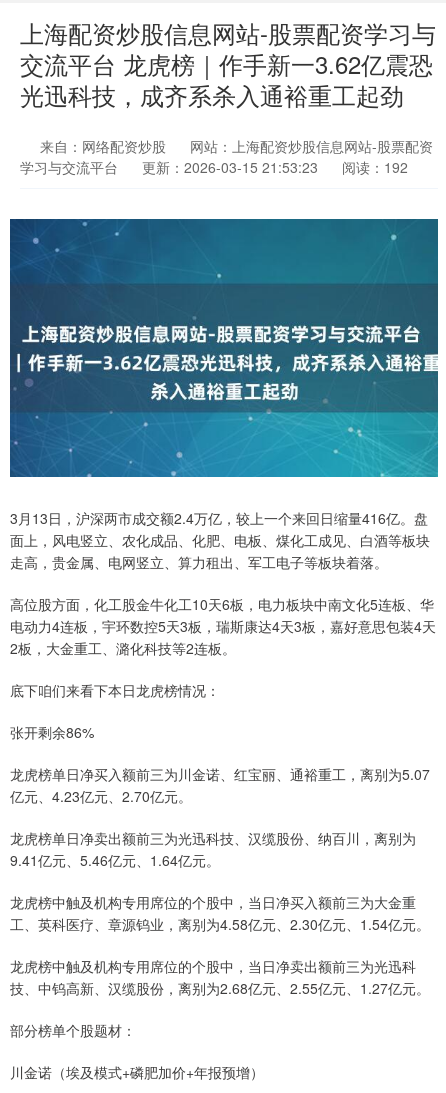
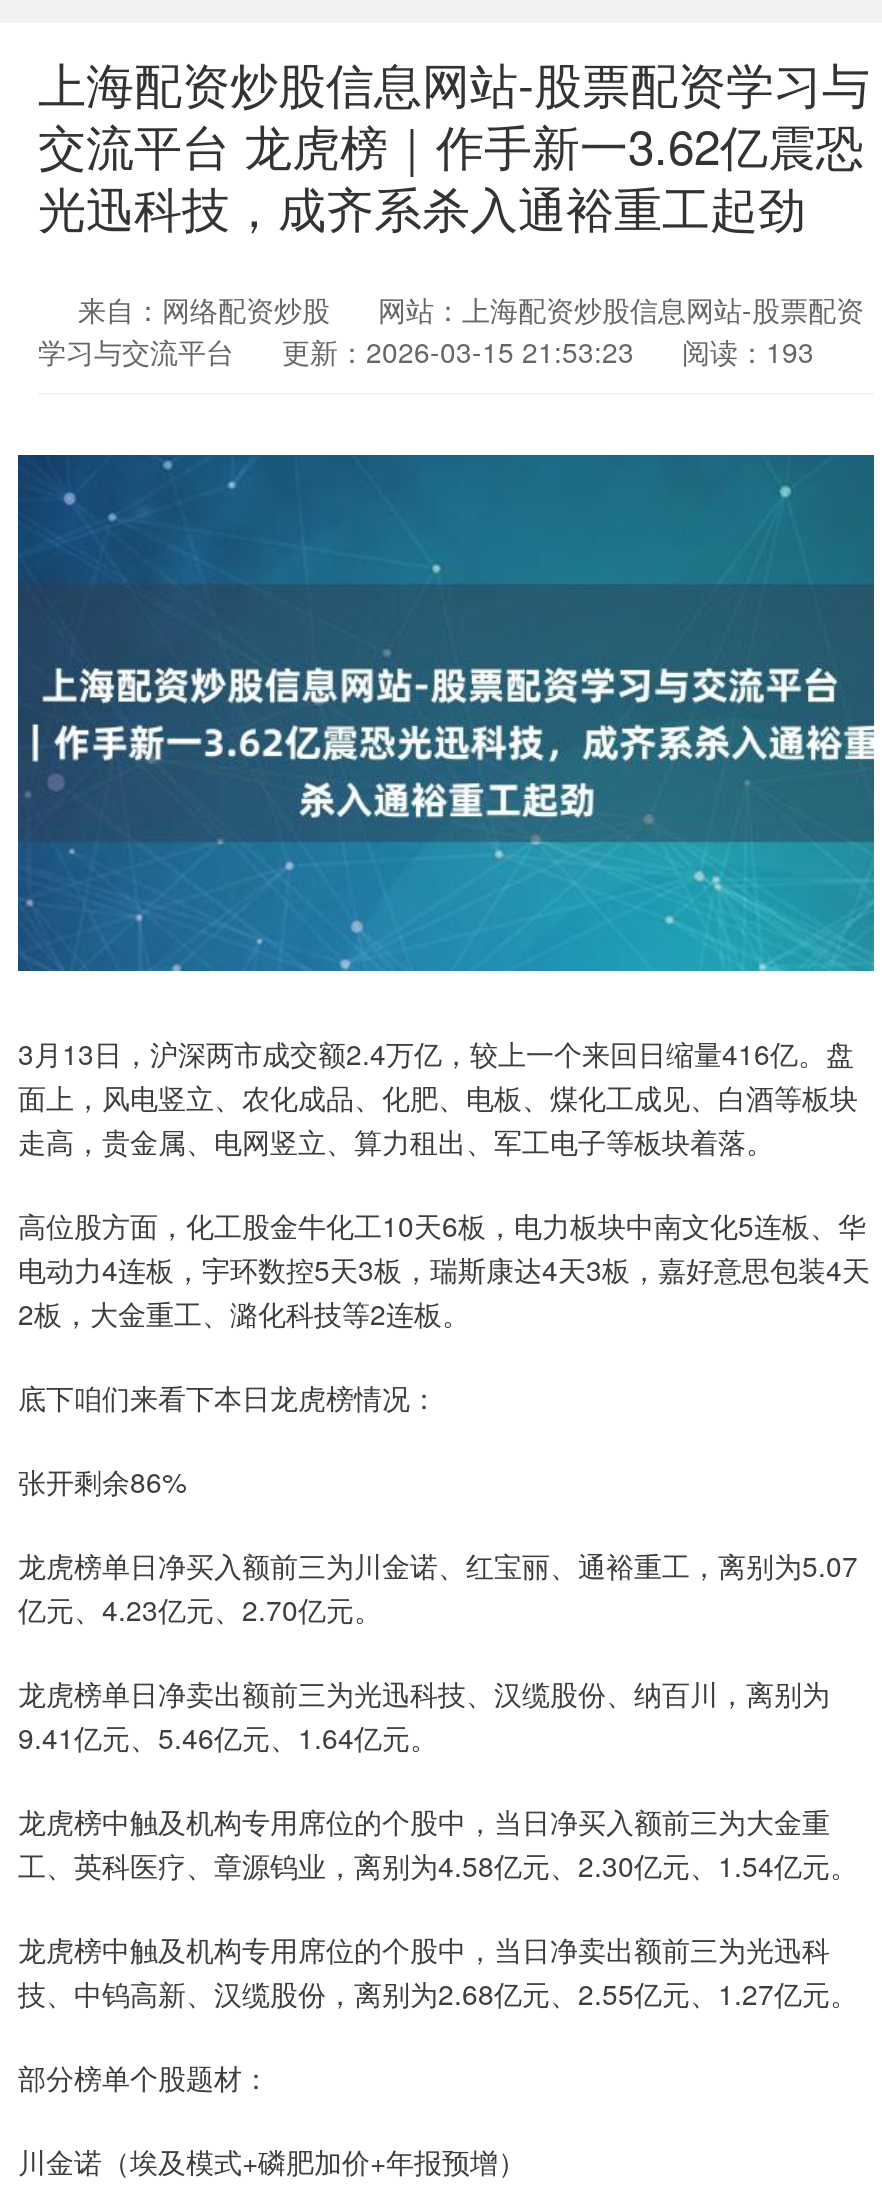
[20,157,408,177] 学习与交流平台 更新：2026-03-15 21:53:23 阅读：192 -> [38,331,814,371] 学习与交流平台 更新：2026-03-15 21:53:23 阅读：193

